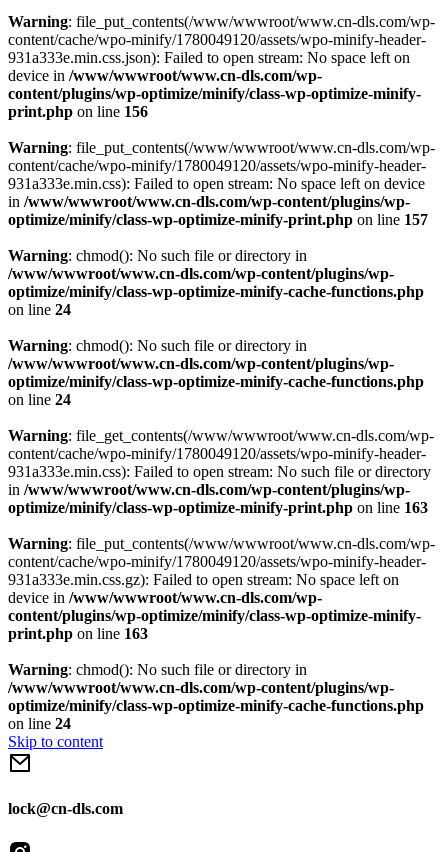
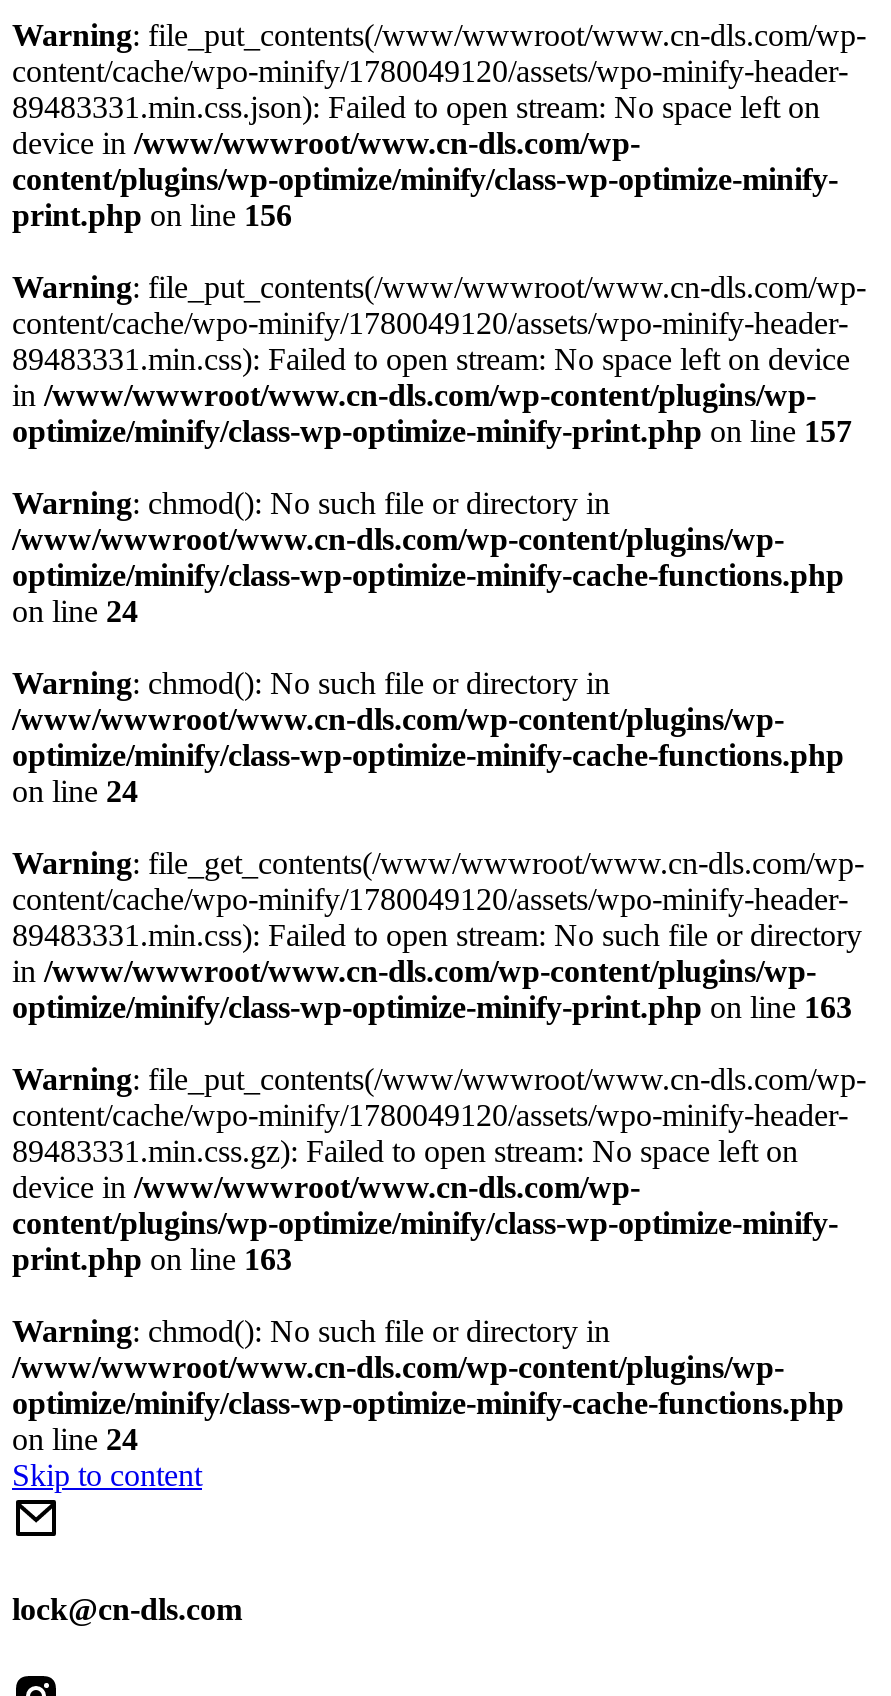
[8,49,410,66] 931a333e.min.css.json): Failed to open stream: No space left on -> [12,90,820,124] 89483331.min.css.json): Failed to open stream: No space left on
[8,175,425,192] 931a333e.min.css): Failed to open stream: No space left on device -> [12,342,850,376] 89483331.min.css): Failed to open stream: No space left on device
[8,463,431,480] 931a333e.min.css): Failed to open stream: No such file or directory -> [12,918,862,952] 89483331.min.css): Failed to open stream: No such file or directory
[8,571,399,588] 931a333e.min.css.gz): Failed to open stream: No space left on -> [12,1134,798,1168] 89483331.min.css.gz): Failed to open stream: No space left on

